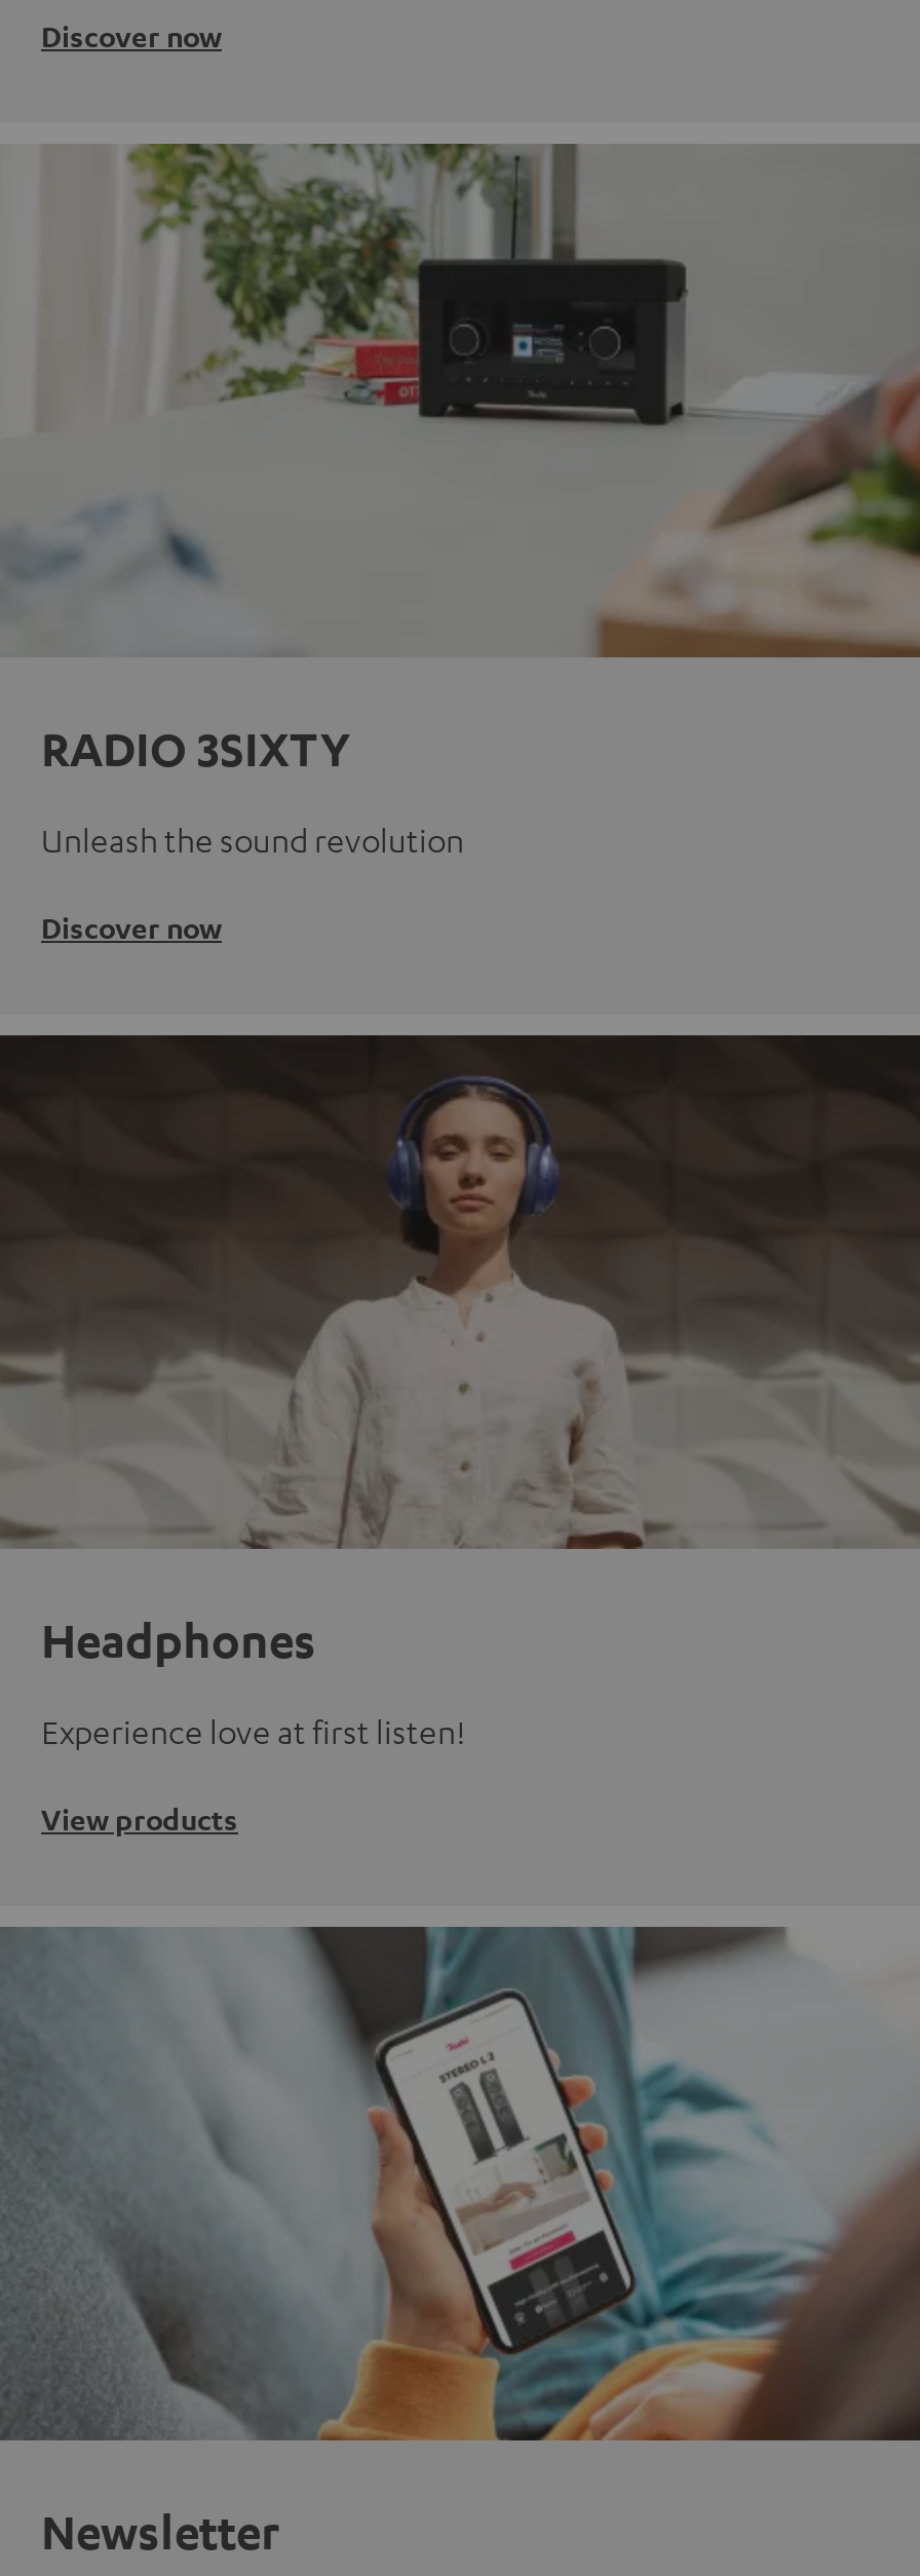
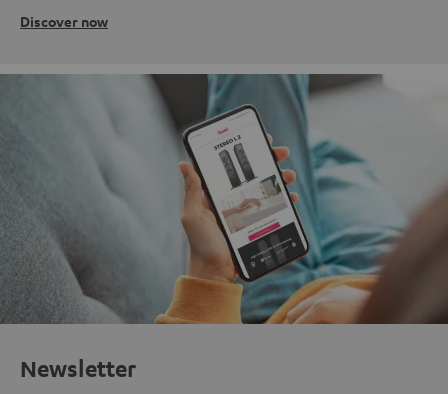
[6,142,914,946] [image] | RADIO 3SIXTY | Unleash the sound revolution | Discover now -> none
[6,1033,914,1838] [image] | Headphones | Experience love at first listen! | View products -> none

